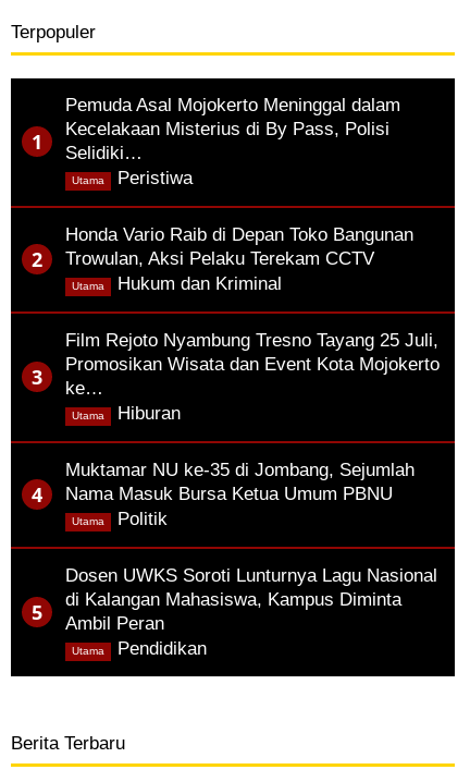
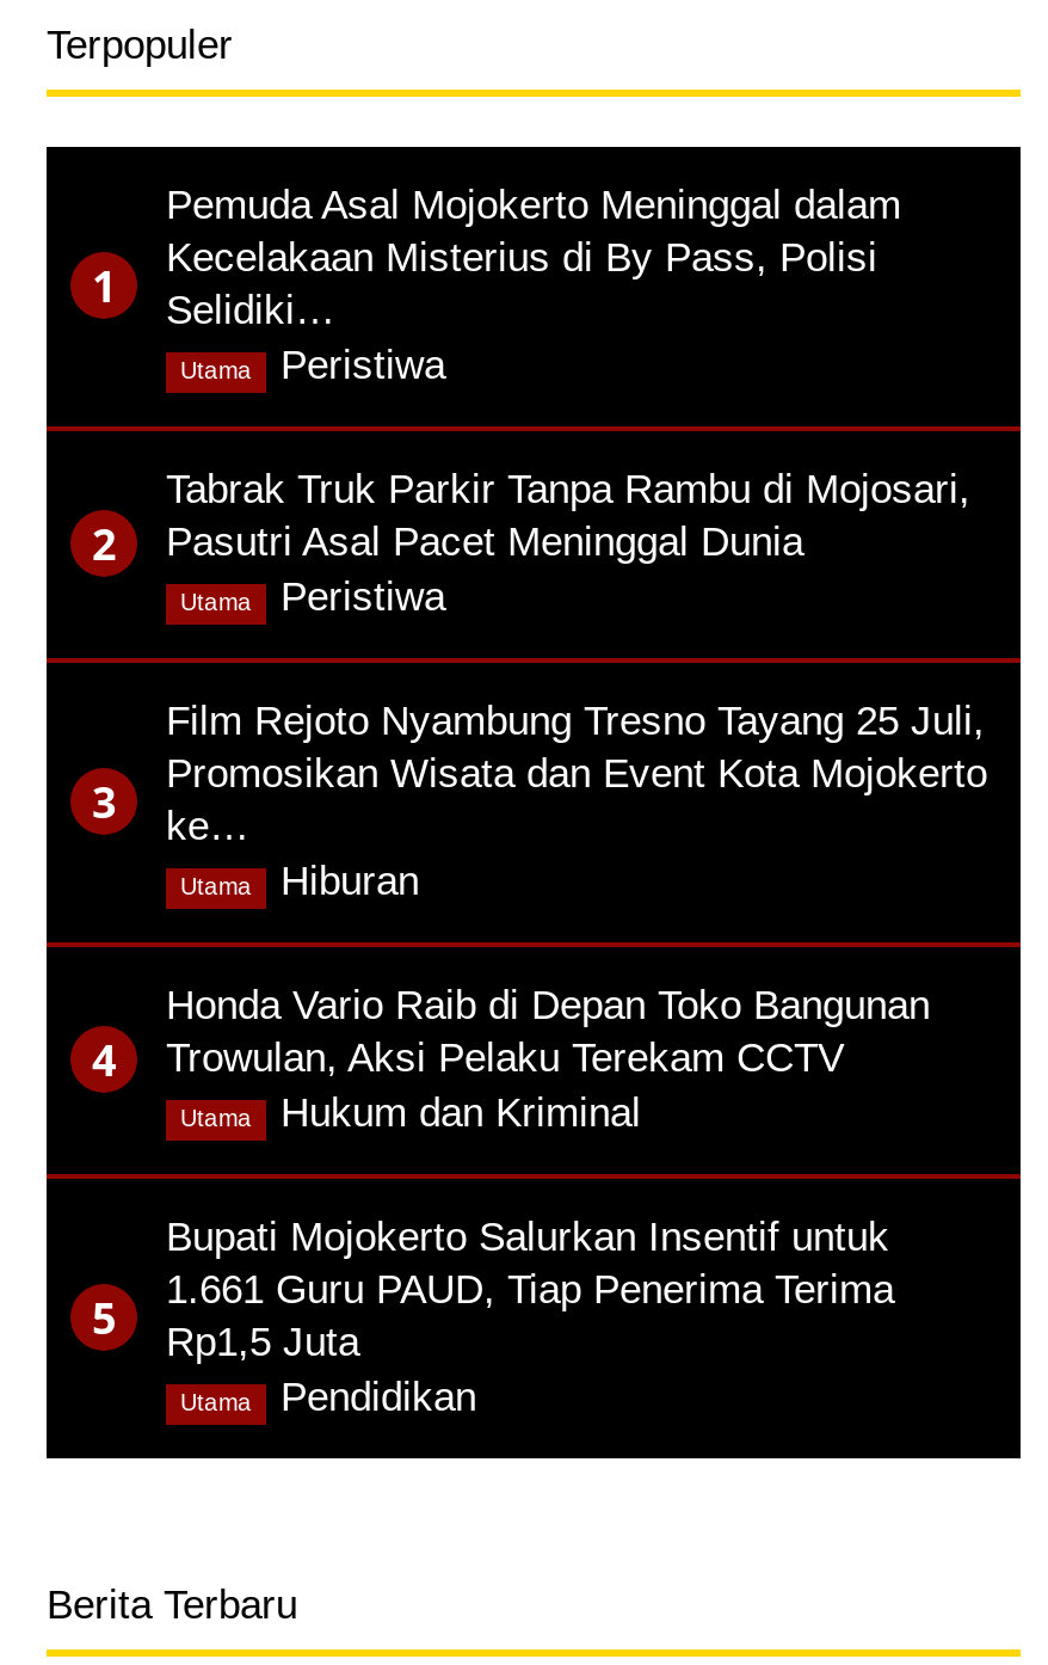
none -> [166,465,970,618] Tabrak Truk Parkir Tanpa Rambu di Mojosari, | Pasutri Asal Pacet Meninggal Dunia | Peristiwa,
moved [65,224,413,294] -> [166,981,930,1134]: Honda Vario Raib di Depan Toko Bangunan | Trowulan, Aksi Pelaku Terekam CCTV | Hukum dan Kriminal,
[65,459,415,529] Muktamar NU ke-35 di Jombang, Sejumlah | Nama Masuk Bursa Ketua Umum PBNU | Politik, -> none
[65,565,437,634] Dosen UWKS Soroti Lunturnya Lagu Nasional | di Kalangan Mahasiswa, Kampus Diminta | Ambil Peran -> [166,1213,894,1364] Bupati Mojokerto Salurkan Insentif untuk | 1.661 Guru PAUD, Tiap Penerima Terima | Rp1,5 Juta

